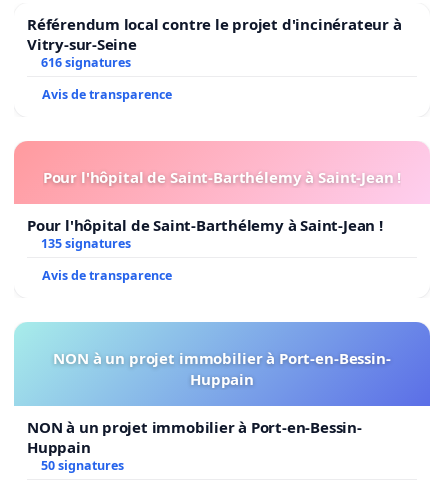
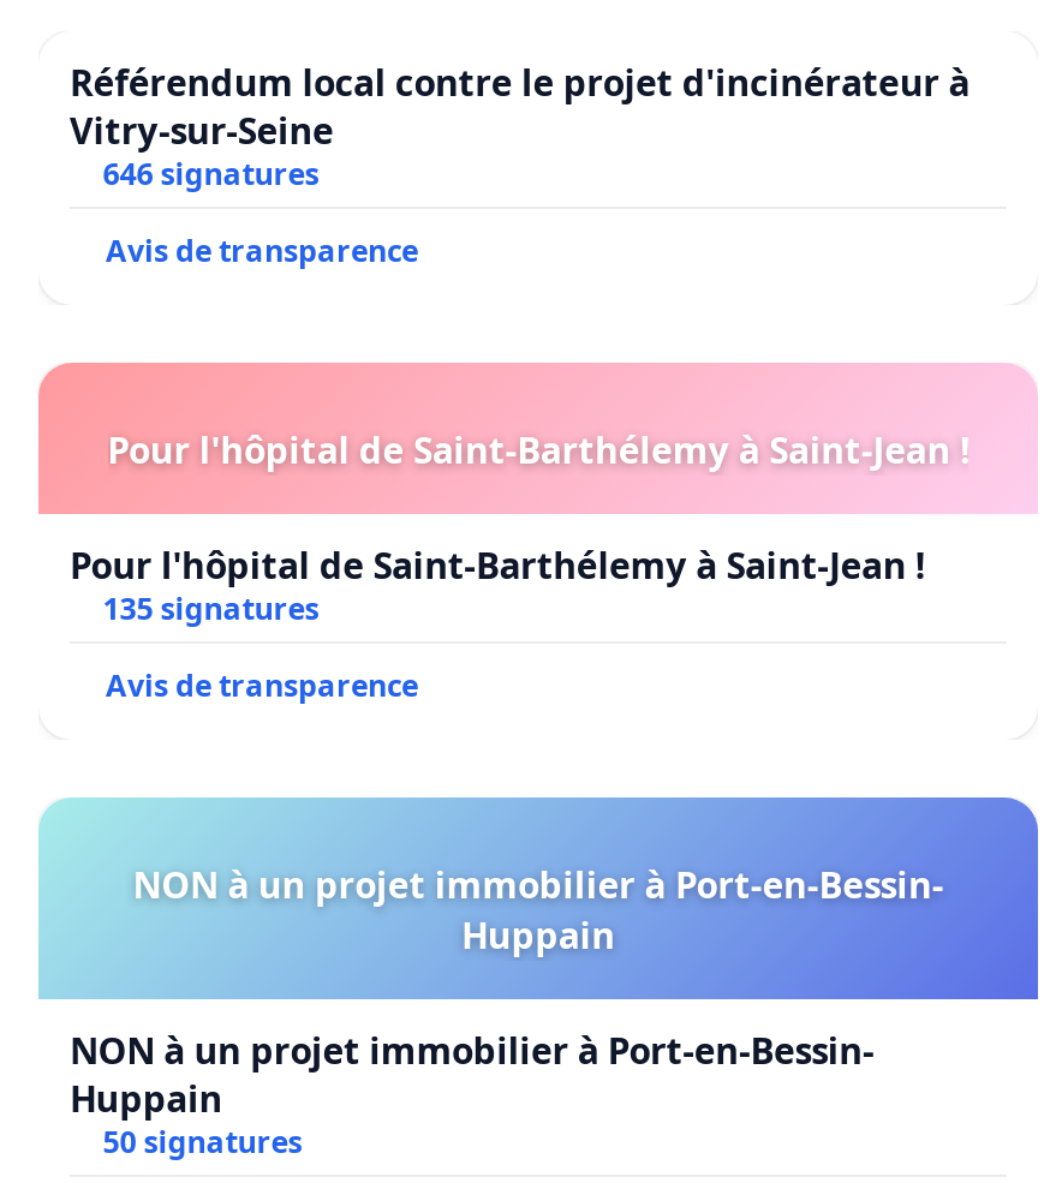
[41,54,131,71] 616 signatures -> [103,153,319,194] 646 signatures

